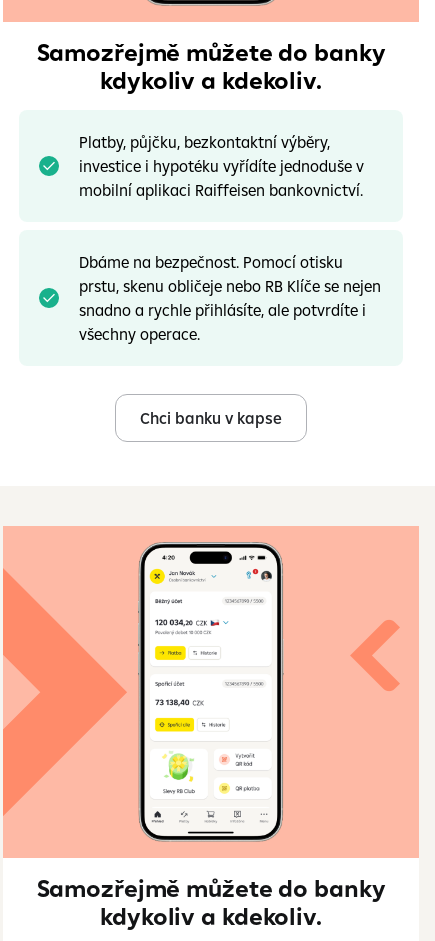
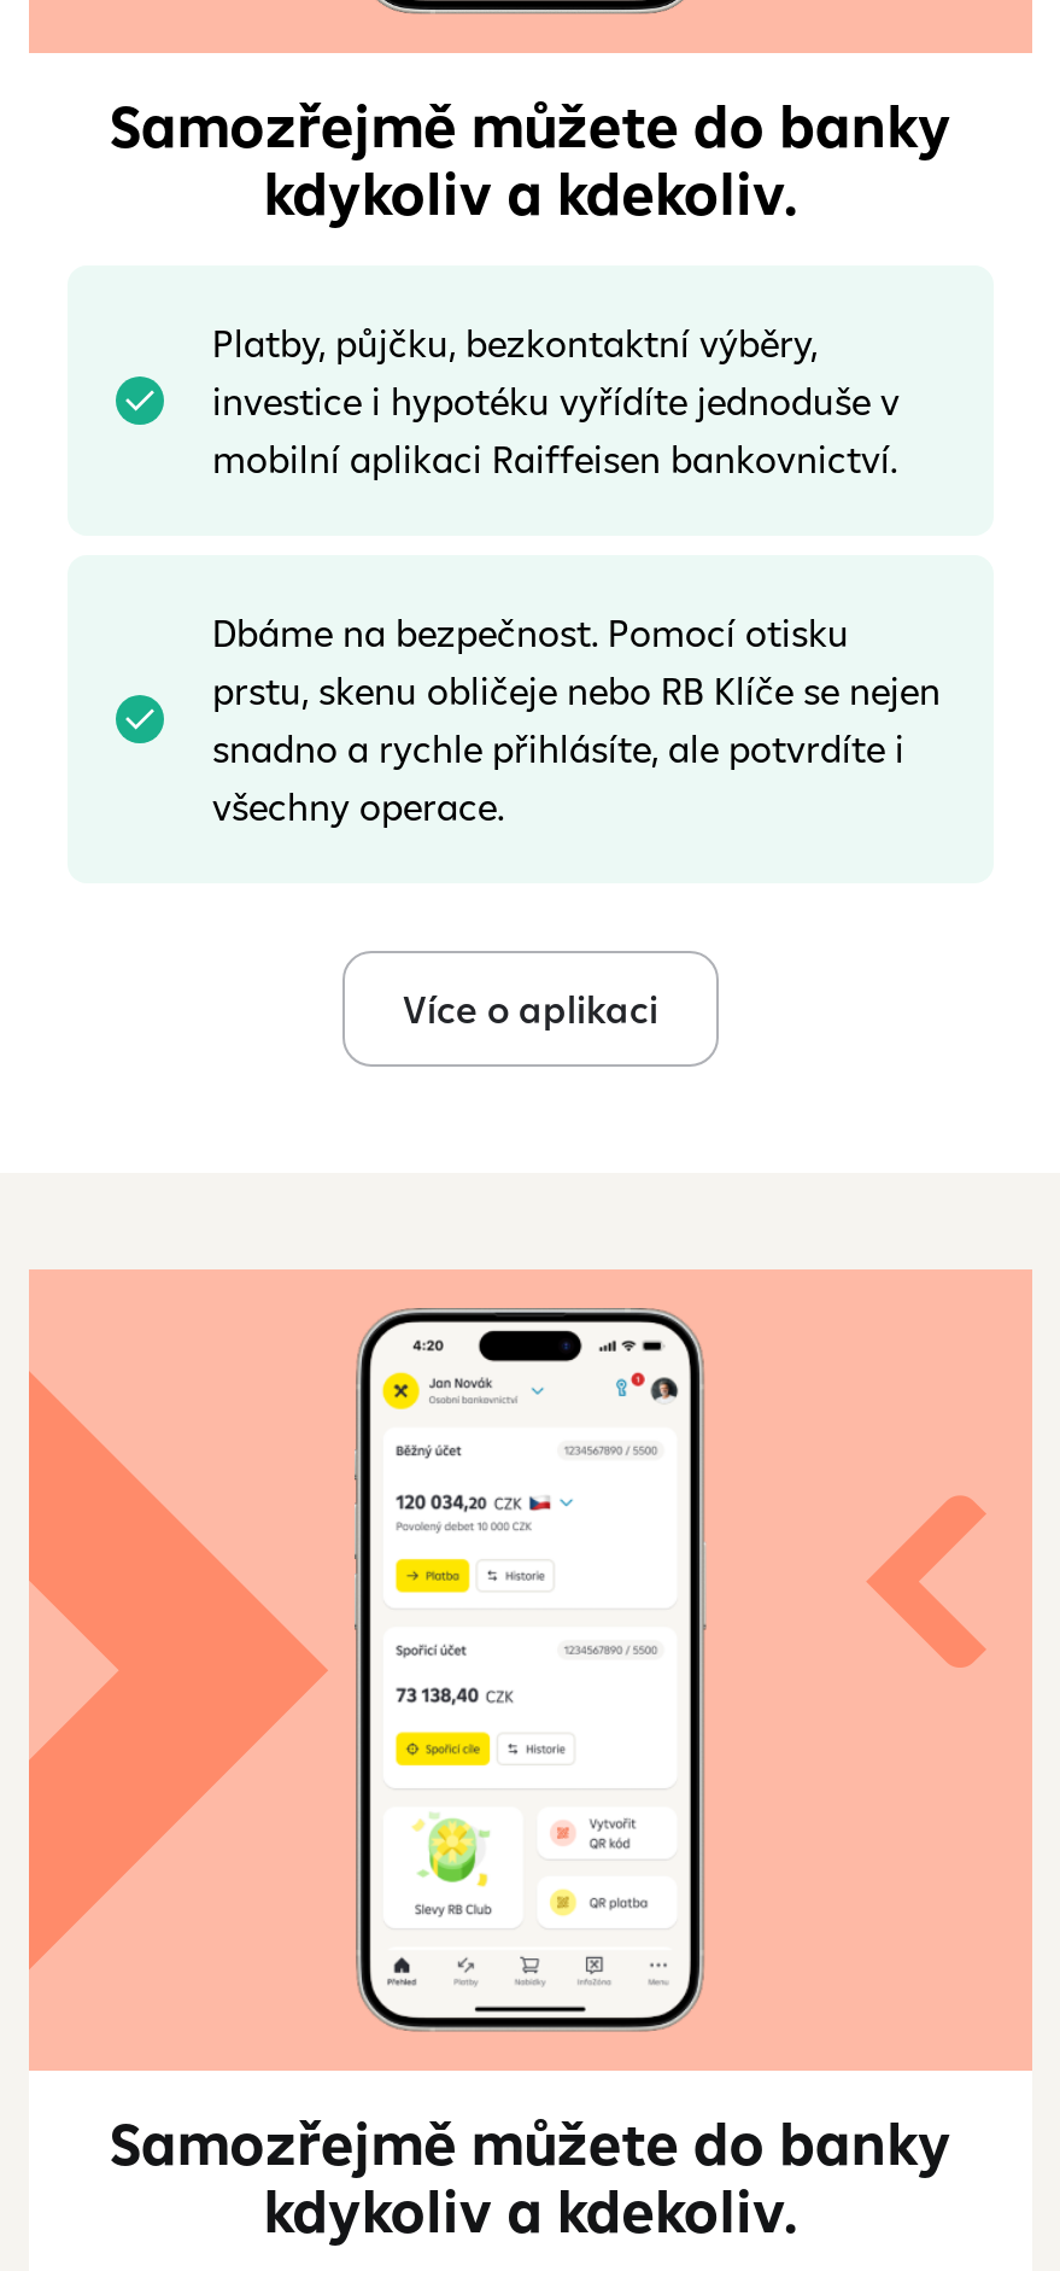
[140,408,282,428] Chci banku v kapse -> [403,985,658,1033] Více o aplikaci

